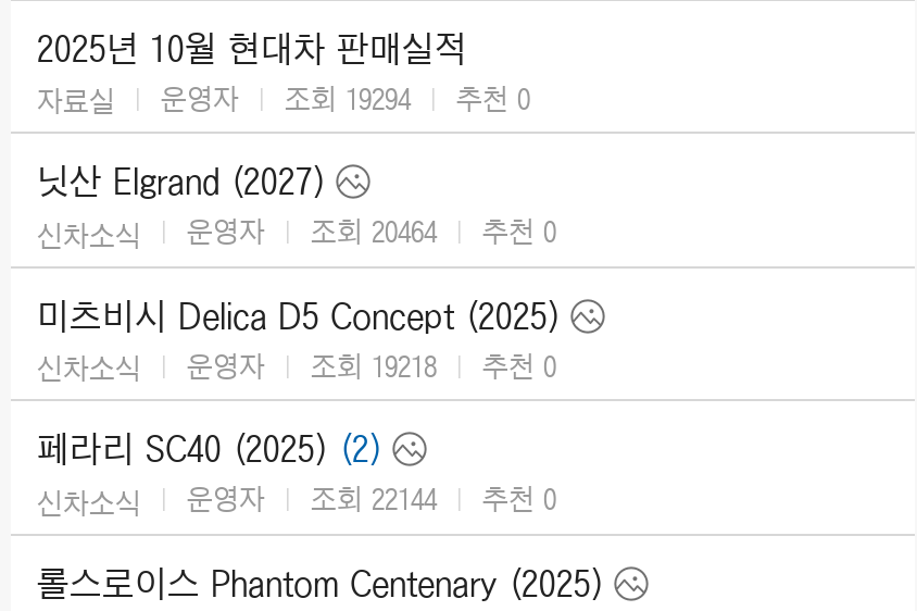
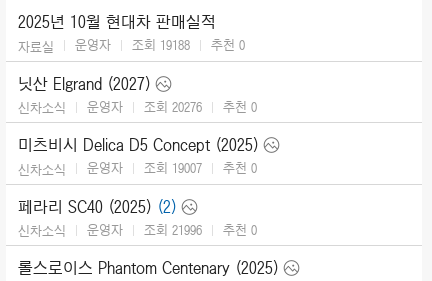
[37,79,530,119] 자료실 운영자 조회 19294 추천 0 -> [18,36,245,55] 자료실 운영자 조회 19188 추천 0
[37,213,556,253] 신차소식 운영자 조회 20464 추천 0 -> [18,98,257,116] 신차소식 운영자 조회 20276 추천 0
[37,347,556,387] 신차소식 운영자 조회 19218 추천 0 -> [18,159,257,178] 신차소식 운영자 조회 19007 추천 0
[37,480,556,521] 신차소식 운영자 조회 22144 추천 0 -> [18,221,257,239] 신차소식 운영자 조회 21996 추천 0

